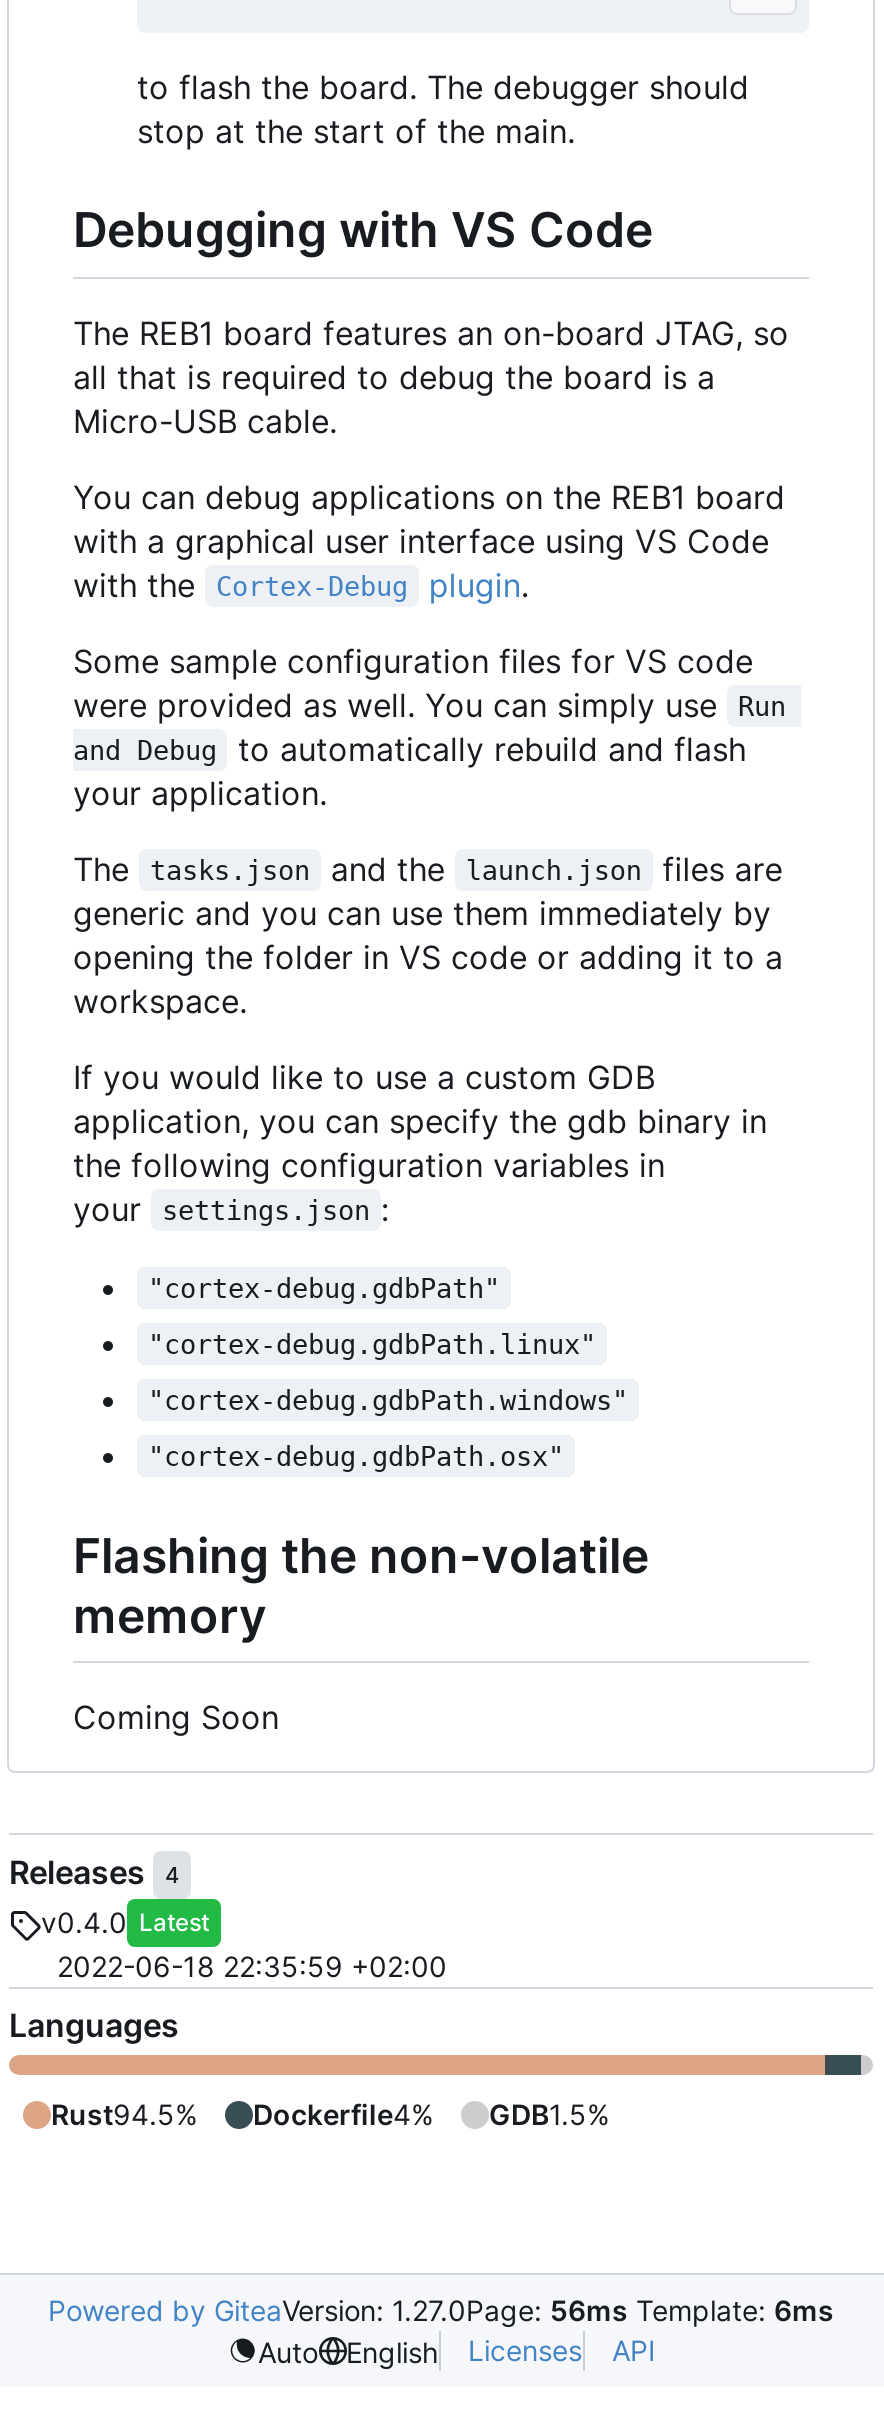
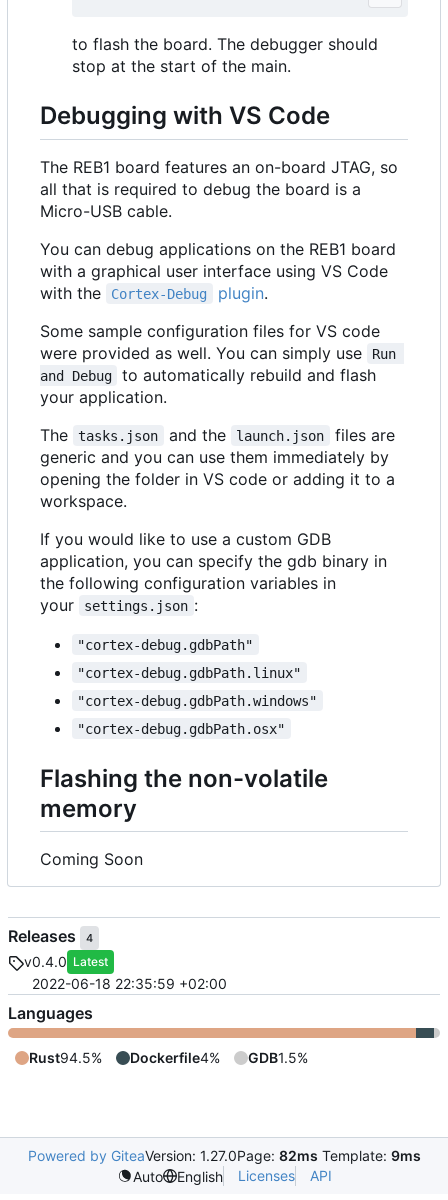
[48,2293,834,2327] Powered by GiteaVersion: 1.27.0Page: 56ms Template: 6ms -> [27,1147,420,1164] Powered by GiteaVersion: 1.27.0Page: 82ms Template: 9ms

